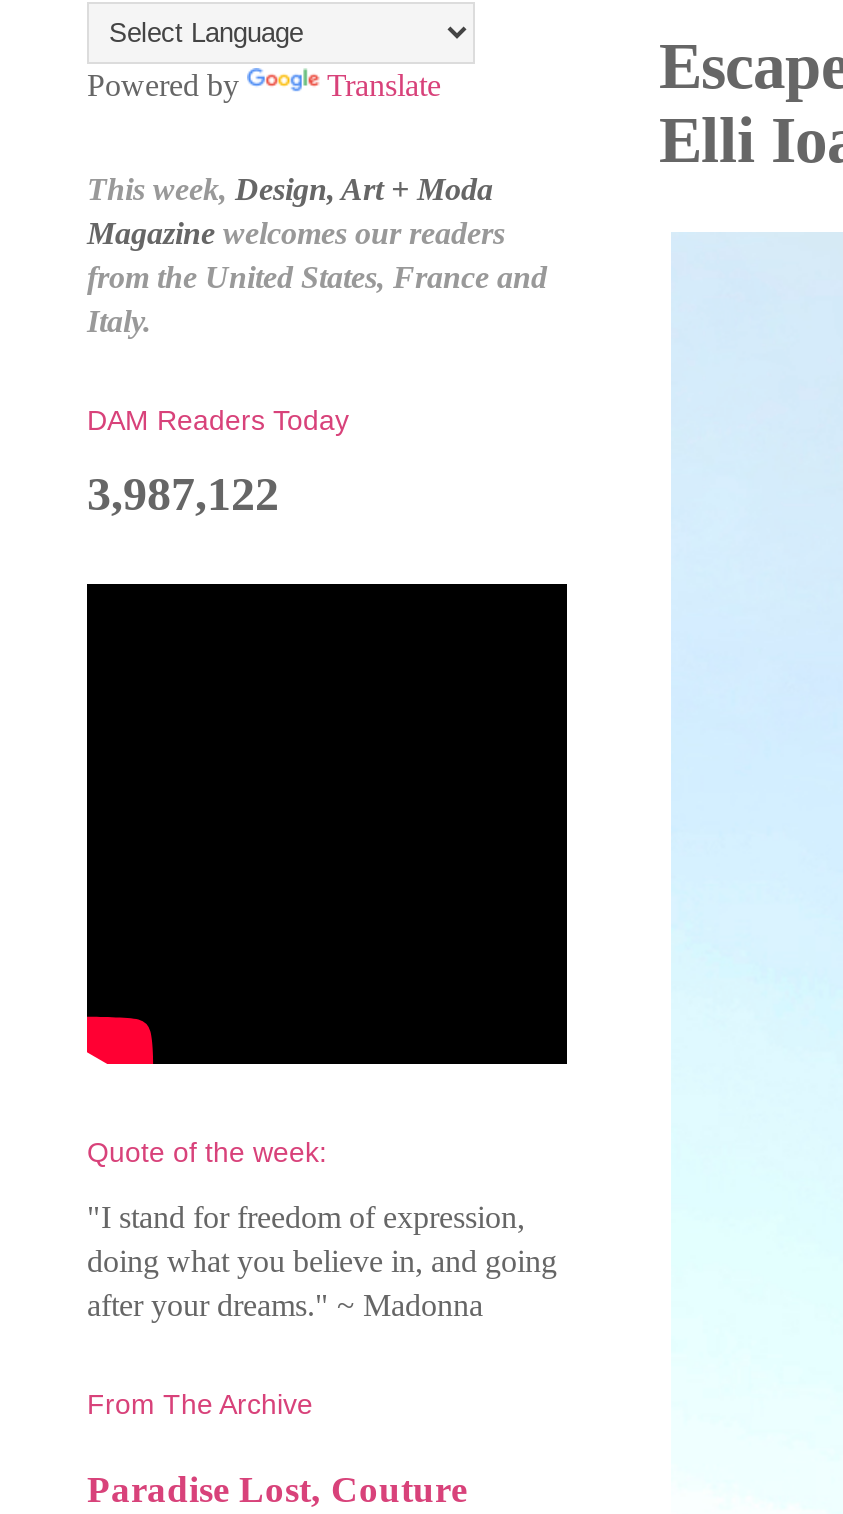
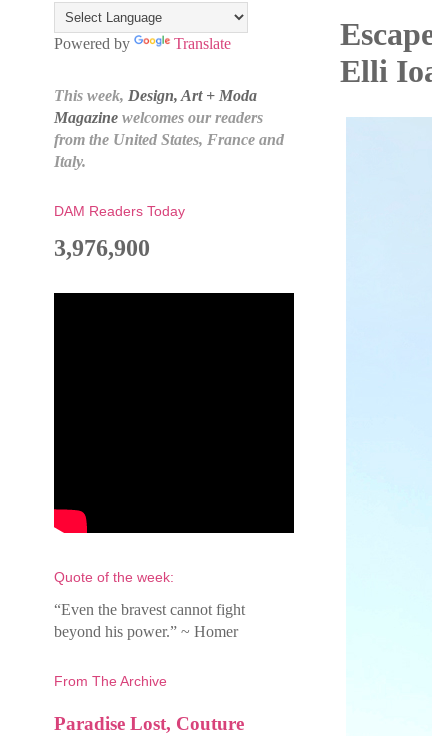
[87,468,279,520] 3,987,122 -> [54,235,150,261] 3,976,900
[87,1200,557,1322] "I stand for freedom of expression, | doing what you believe in, and going | after your dreams." ~ Madonna -> [54,601,245,640] “Even the bravest cannot fight | beyond his power.” ~ Homer

